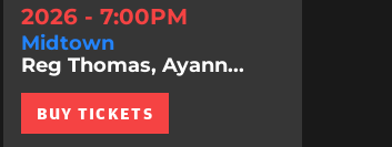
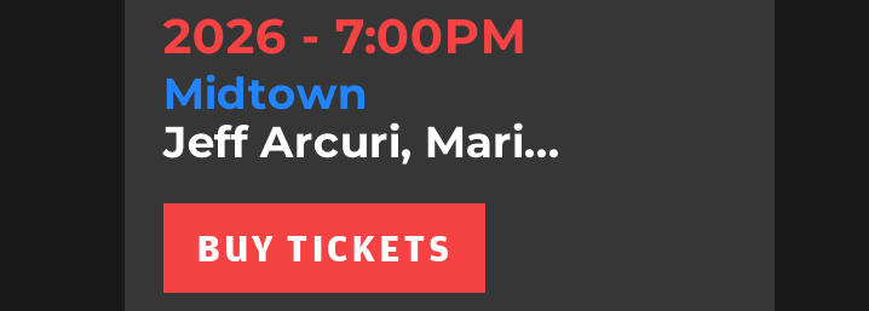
[21,53,244,77] Reg Thomas, Ayann... -> [163,115,560,168] Jeff Arcuri, Mari...

